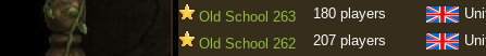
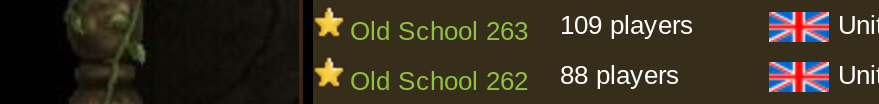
[198,5,385,25] Old School 263 180 players -> [350,10,694,46] Old School 263 109 players
[198,32,385,52] Old School 262 207 players -> [350,60,680,96] Old School 262 88 players

